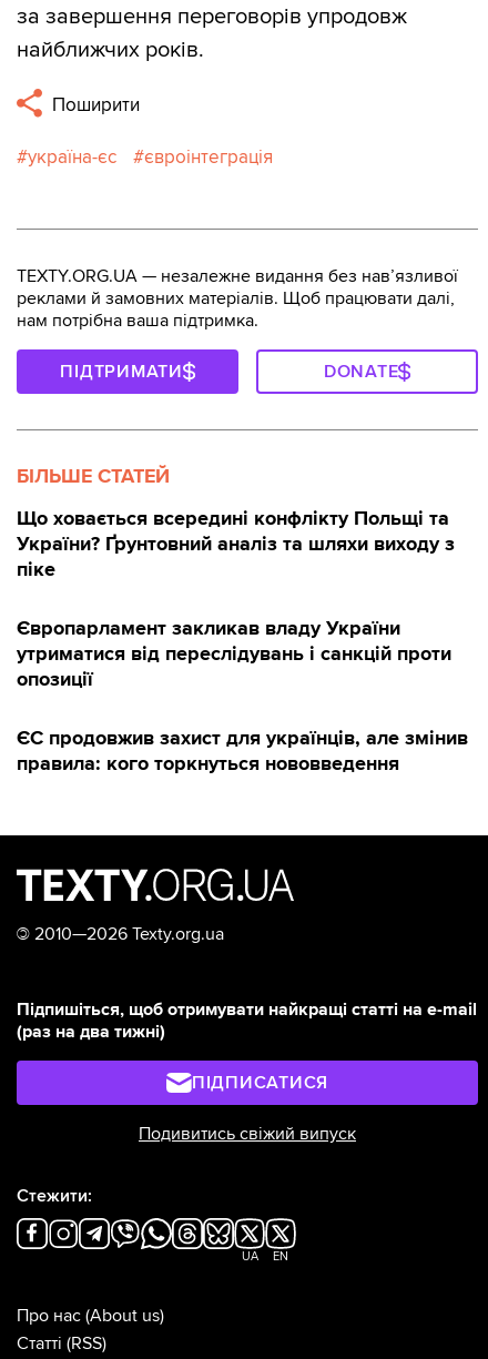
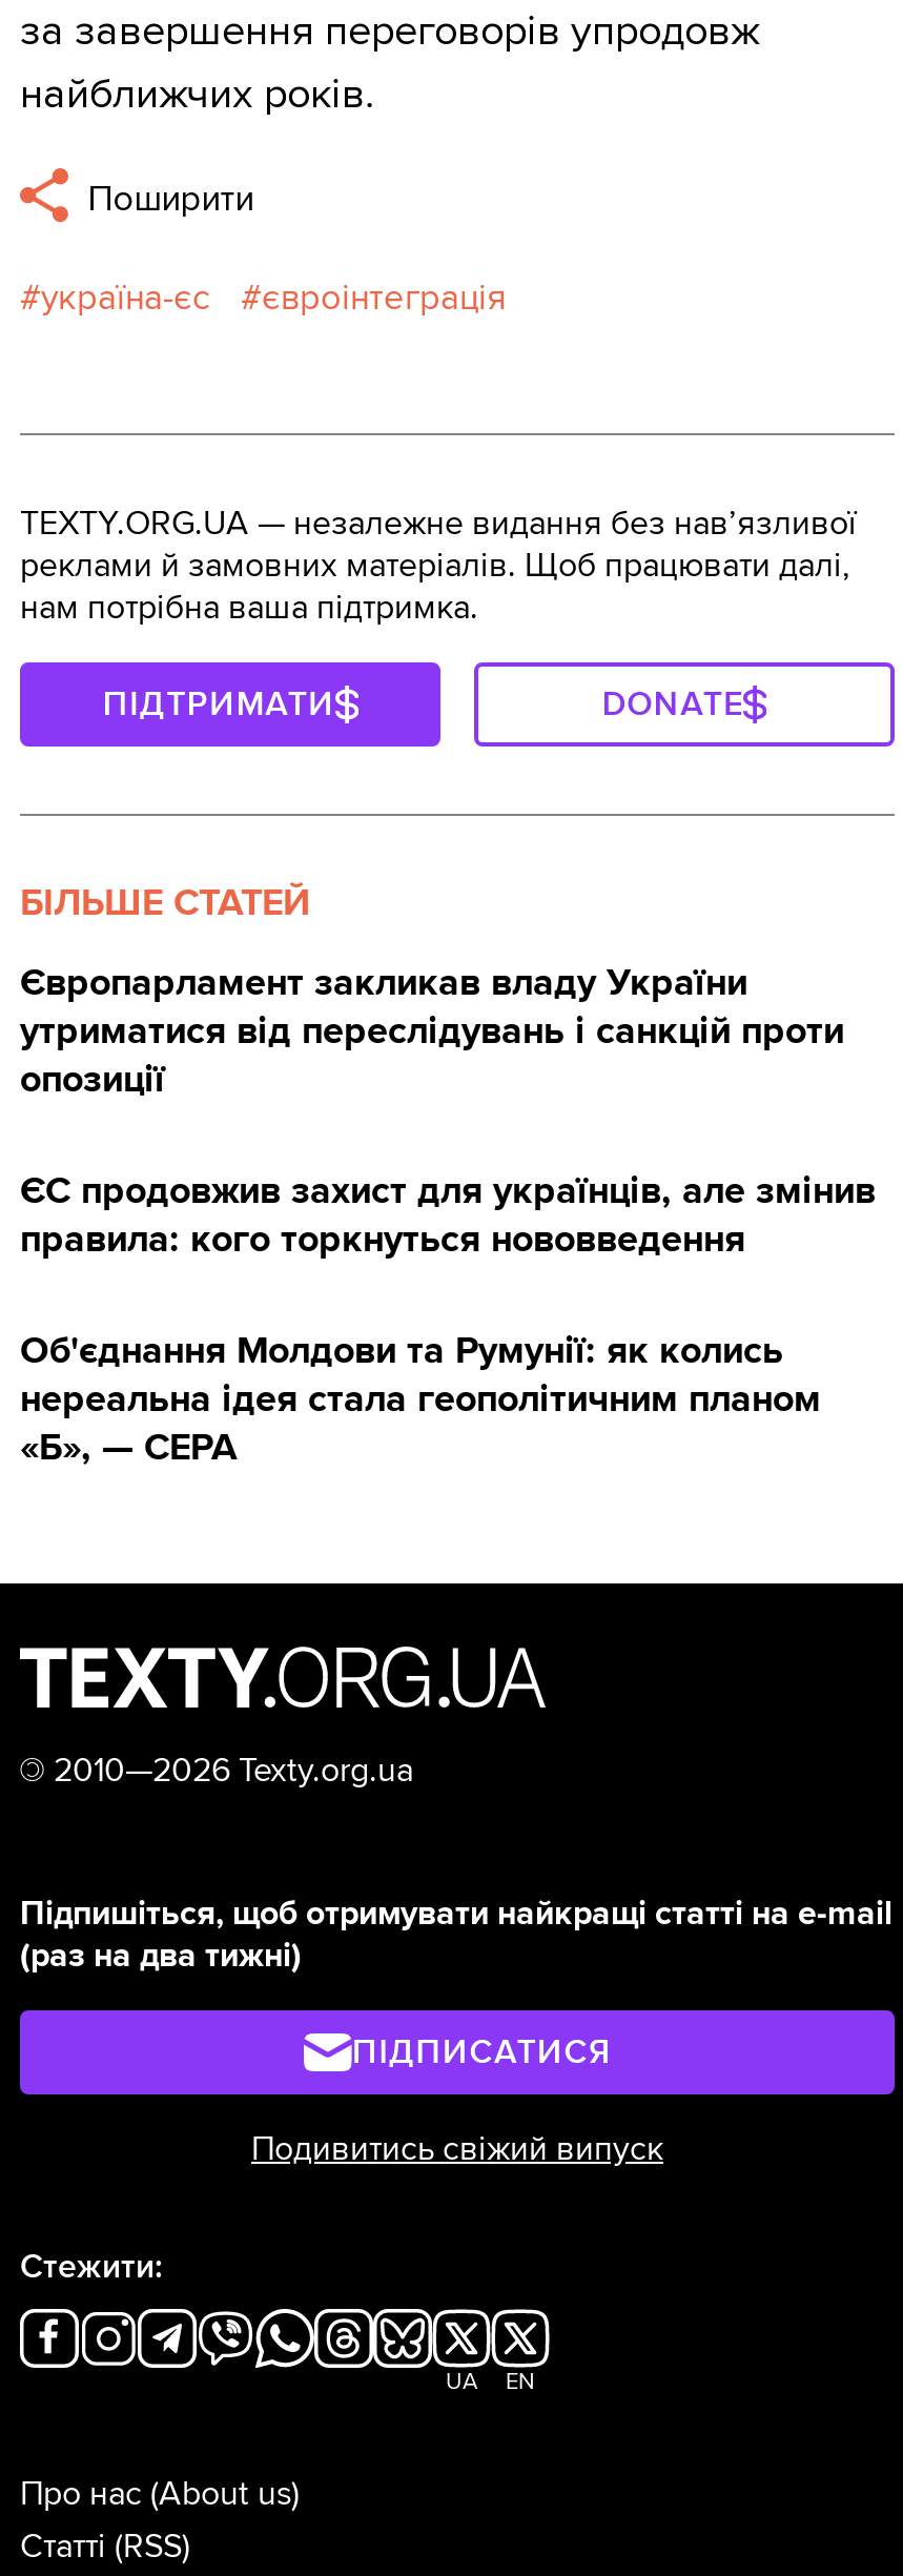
[17,506,455,581] Що ховається всередині конфлікту Польщі та | України? Ґрунтовний аналіз та шляхи виходу з | піке -> none
moved [17,616,468,775] -> [20,959,876,1262]: Європарламент закликав владу України | утриматися від переслідувань і санкцій проти | опозиції | ЄС продовжив захист для українців, але змінив | правила: кого торкнуться нововведення
none -> [20,1327,821,1470] Об'єднання Молдови та Румунії: як колись | нереальна ідея стала геополітичним планом | «Б», — CEPA

